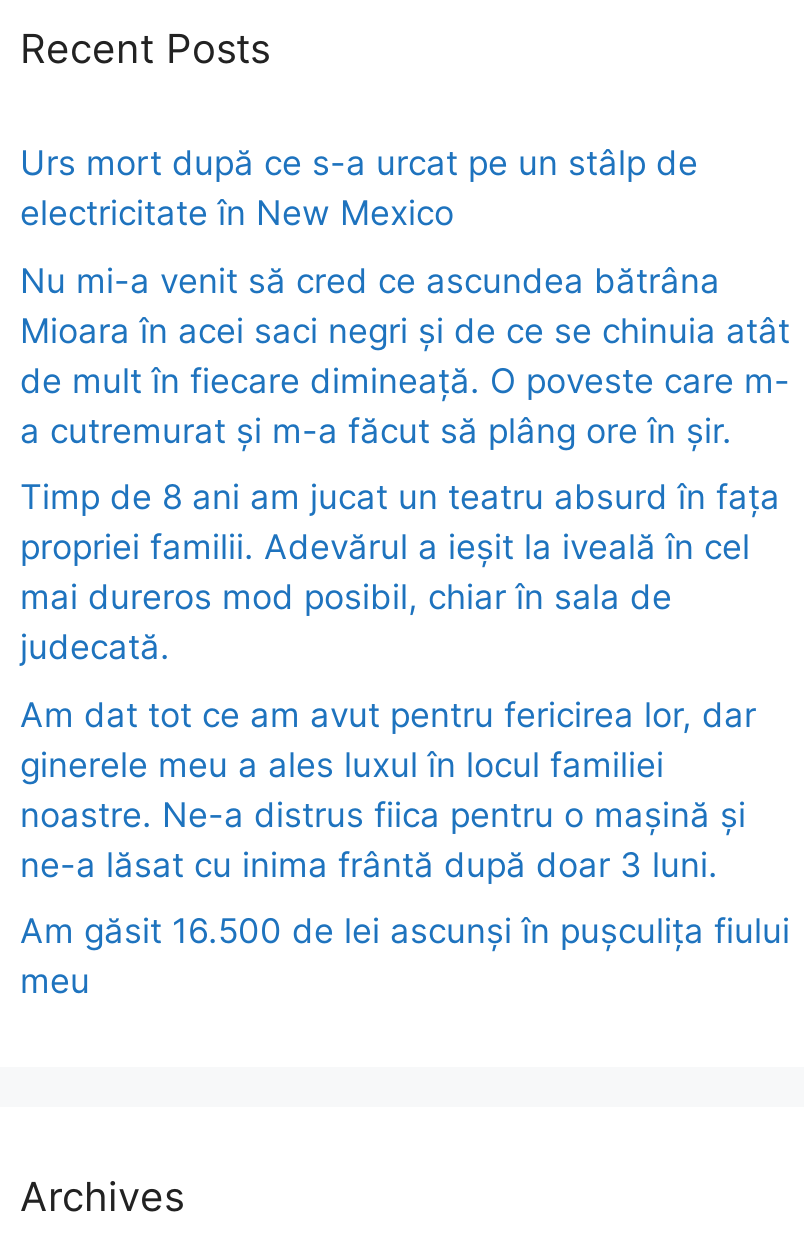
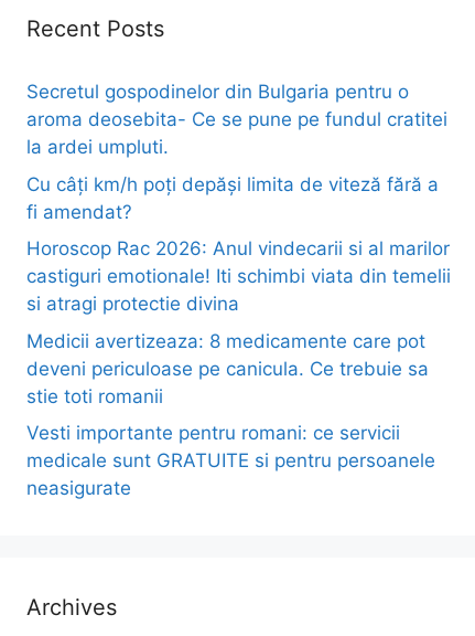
[20,144,698,234] Urs mort după ce s-a urcat pe un stâlp de | electricitate în New Mexico -> [26,81,447,158] Secretul gospodinelor din Bulgaria pentru o | aroma deosebita- Ce se pune pe fundul cratitei | la ardei umpluti.
[20,261,790,451] Nu mi-a venit să cred ce ascundea bătrâna | Mioara în acei saci negri și de ce se chinuia atât | de mult în fiecare dimineață. O poveste care m- | a cutremurat și m-a făcut să plâng ore în șir. -> [26,173,439,223] Cu câți km/h poți depăși limita de viteză fără a | fi amendat?
[20,478,780,668] Timp de 8 ani am jucat un teatru absurd în fața | propriei familii. Adevărul a ieșit la iveală în cel | mai dureros mod posibil, chiar în sala de | judecată. -> [26,238,451,315] Horoscop Rac 2026: Anul vindecarii si al marilor | castiguri emotionale! Iti schimbi viata din temelii | si atragi protectie divina
[20,695,756,885] Am dat tot ce am avut pentru fericirea lor, dar | ginerele meu a ales luxul în locul familiei | noastre. Ne-a distrus fiica pentru o mașină și | ne-a lăsat cu inima frântă după doar 3 luni. -> [26,330,429,407] Medicii avertizeaza: 8 medicamente care pot | deveni periculoase pe canicula. Ce trebuie sa | stie toti romanii
[20,912,790,1002] Am găsit 16.500 de lei ascunși în pușculița fiului | meu -> [26,422,435,499] Vesti importante pentru romani: ce servicii | medicale sunt GRATUITE si pentru persoanele | neasigurate

